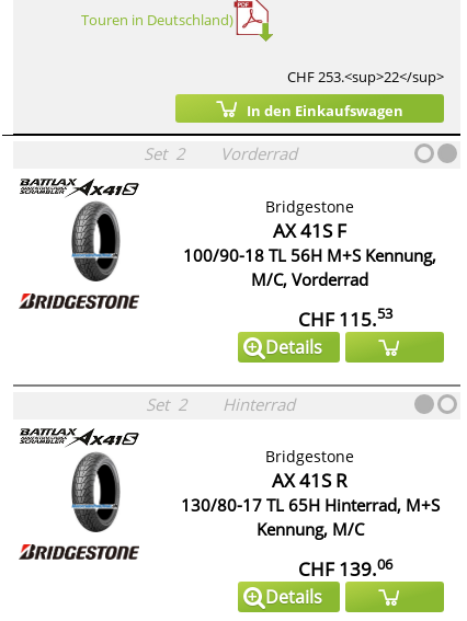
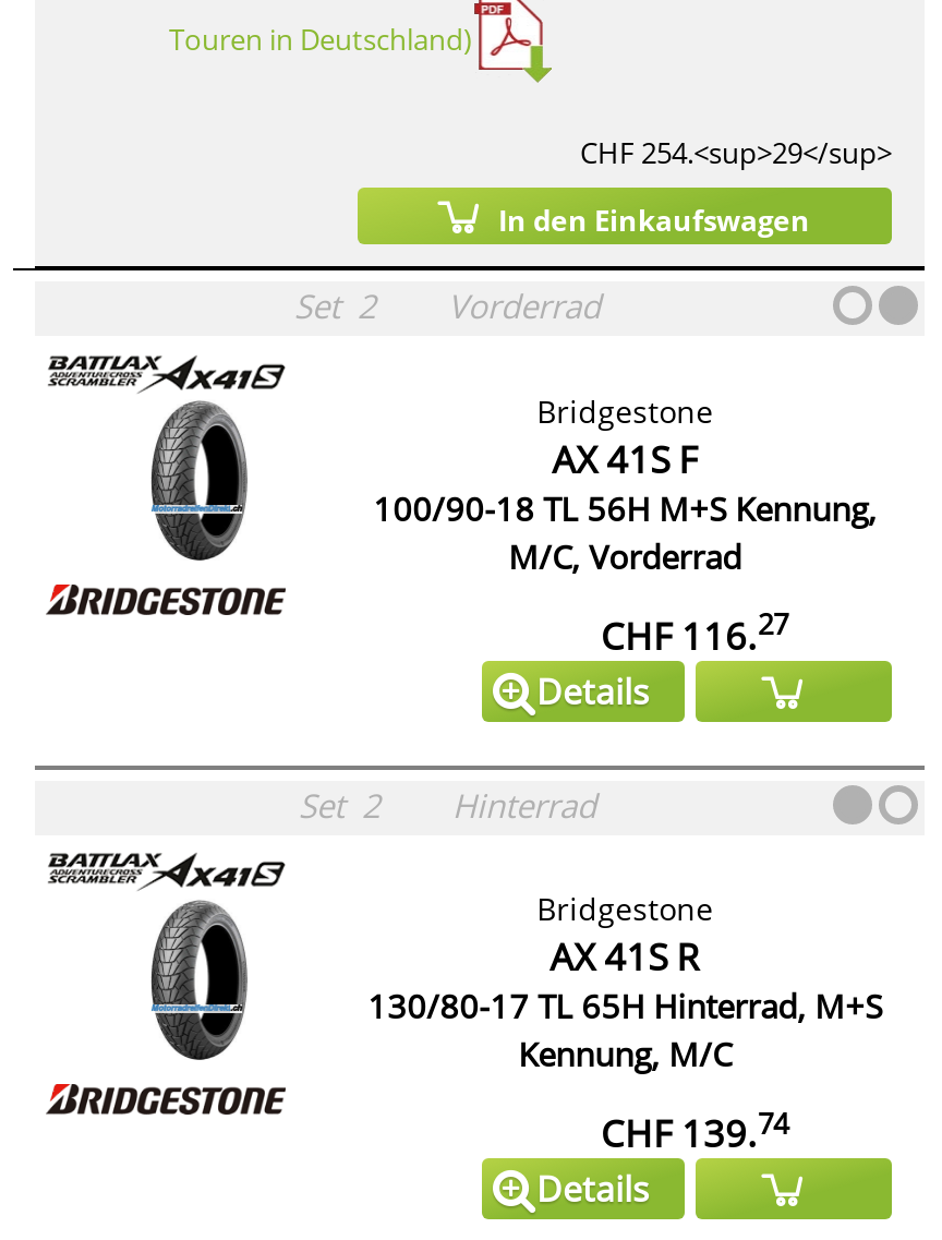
[287,67,444,87] CHF 253.<sup>22</sup> -> [580,134,892,173] CHF 254.<sup>29</sup>
[298,304,392,331] CHF 115.53 -> [601,605,788,660] CHF 116.27
[298,554,392,582] CHF 139.06 -> [601,1103,788,1158] CHF 139.74

